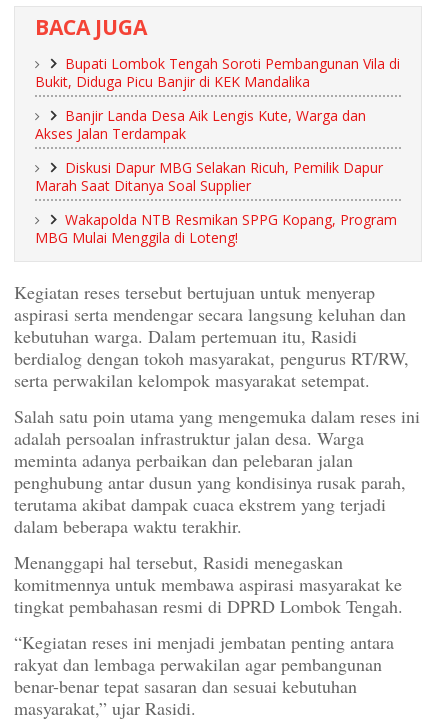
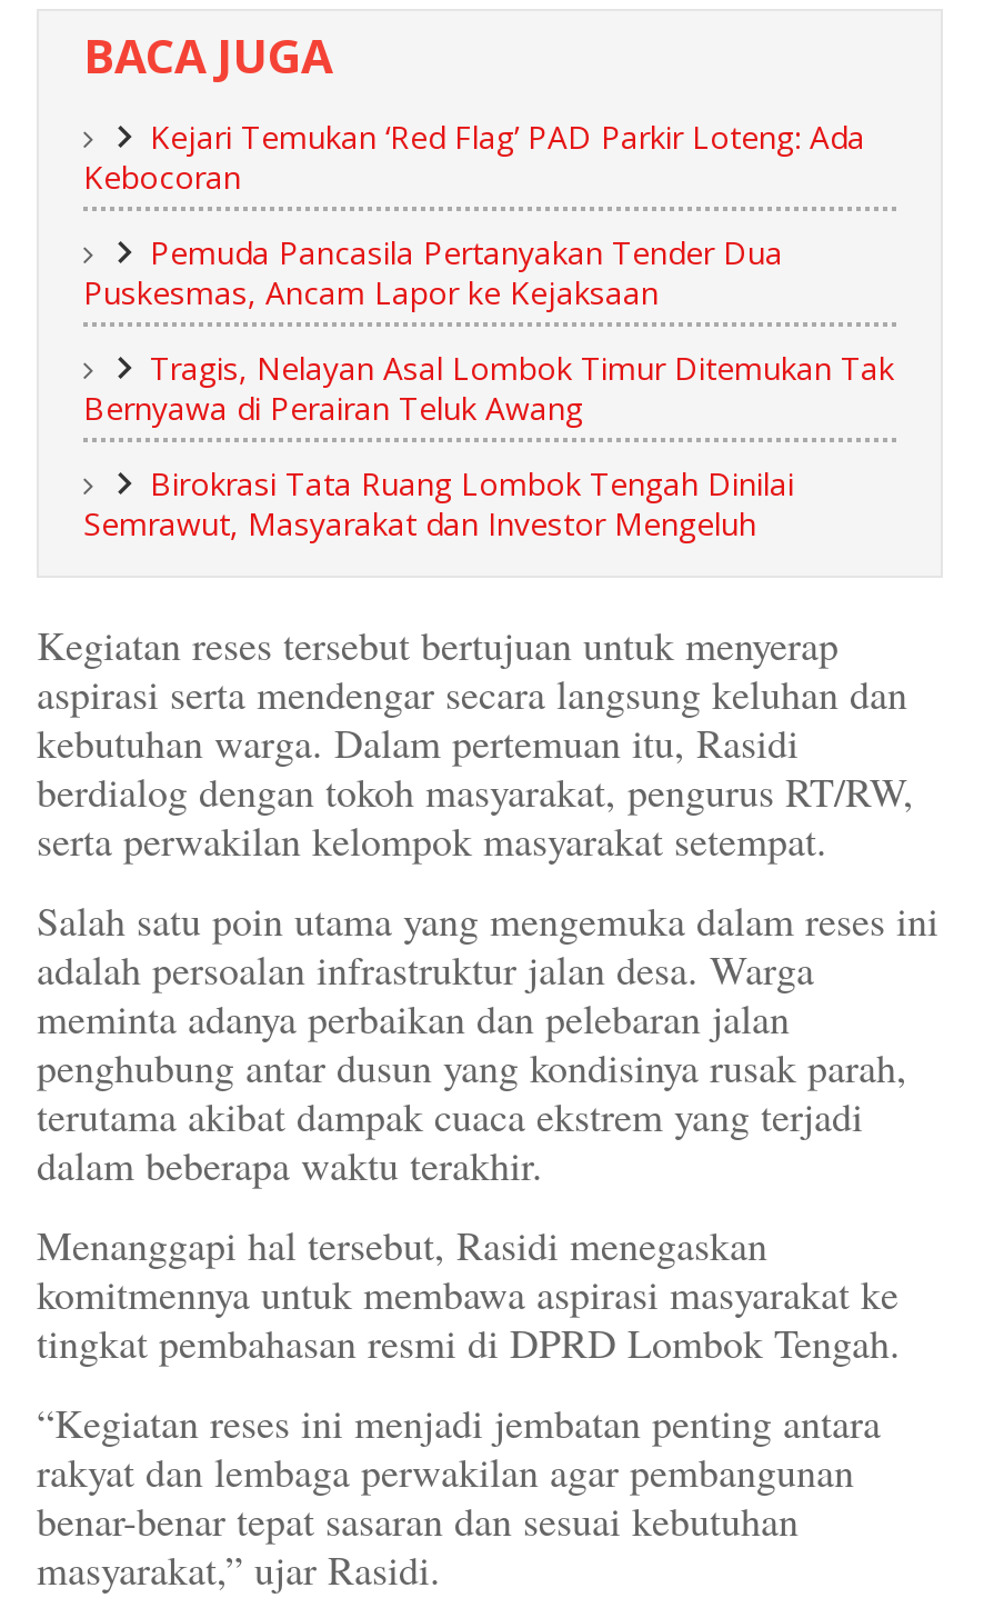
[35,54,400,91] Bupati Lombok Tengah Soroti Pembangunan Vila di | Bukit, Diduga Picu Banjir di KEK Mandalika -> [83,115,865,197] Kejari Temukan ‘Red Flag’ PAD Parkir Loteng: Ada | Kebocoran
[35,106,366,143] Banjir Landa Desa Aik Lengis Kute, Warga dan | Akses Jalan Terdampak -> [83,231,783,313] Pemuda Pancasila Pertanyakan Tender Dua | Puskesmas, Ancam Lapor ke Kejaksaan
[35,158,383,195] Diskusi Dapur MBG Selakan Ricuh, Pemilik Dapur | Marah Saat Ditanya Soal Supplier -> [83,346,894,429] Tragis, Nelayan Asal Lombok Timur Ditemukan Tak | Bernyawa di Perairan Teluk Awang
[35,210,397,247] Wakapolda NTB Resmikan SPPG Kopang, Program | MBG Mulai Menggila di Loteng! -> [83,462,794,544] Birokrasi Tata Ruang Lombok Tengah Dinilai | Semrawut, Masyarakat dan Investor Mengeluh

